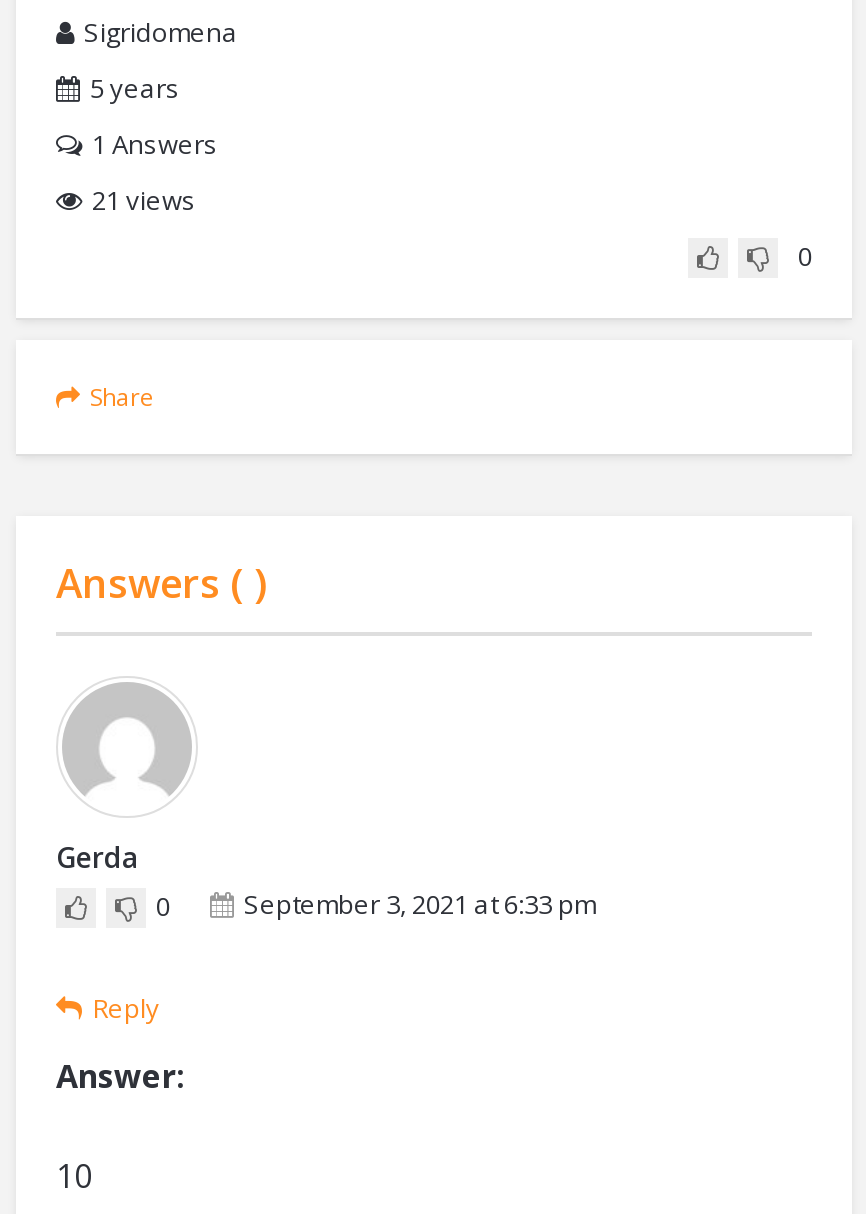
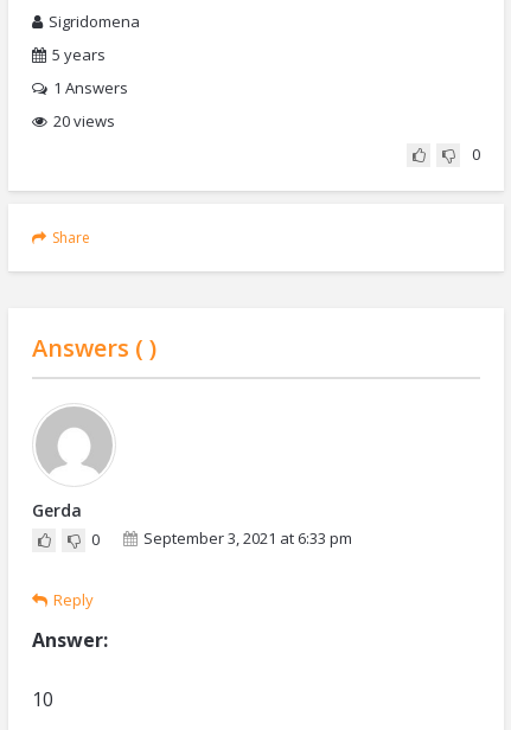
[92,182,196,218] 21 views -> [53,110,115,132] 20 views

